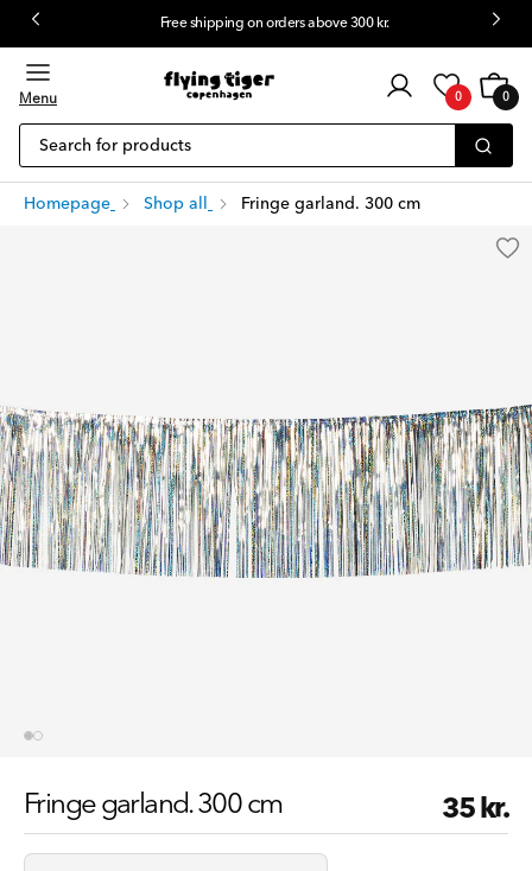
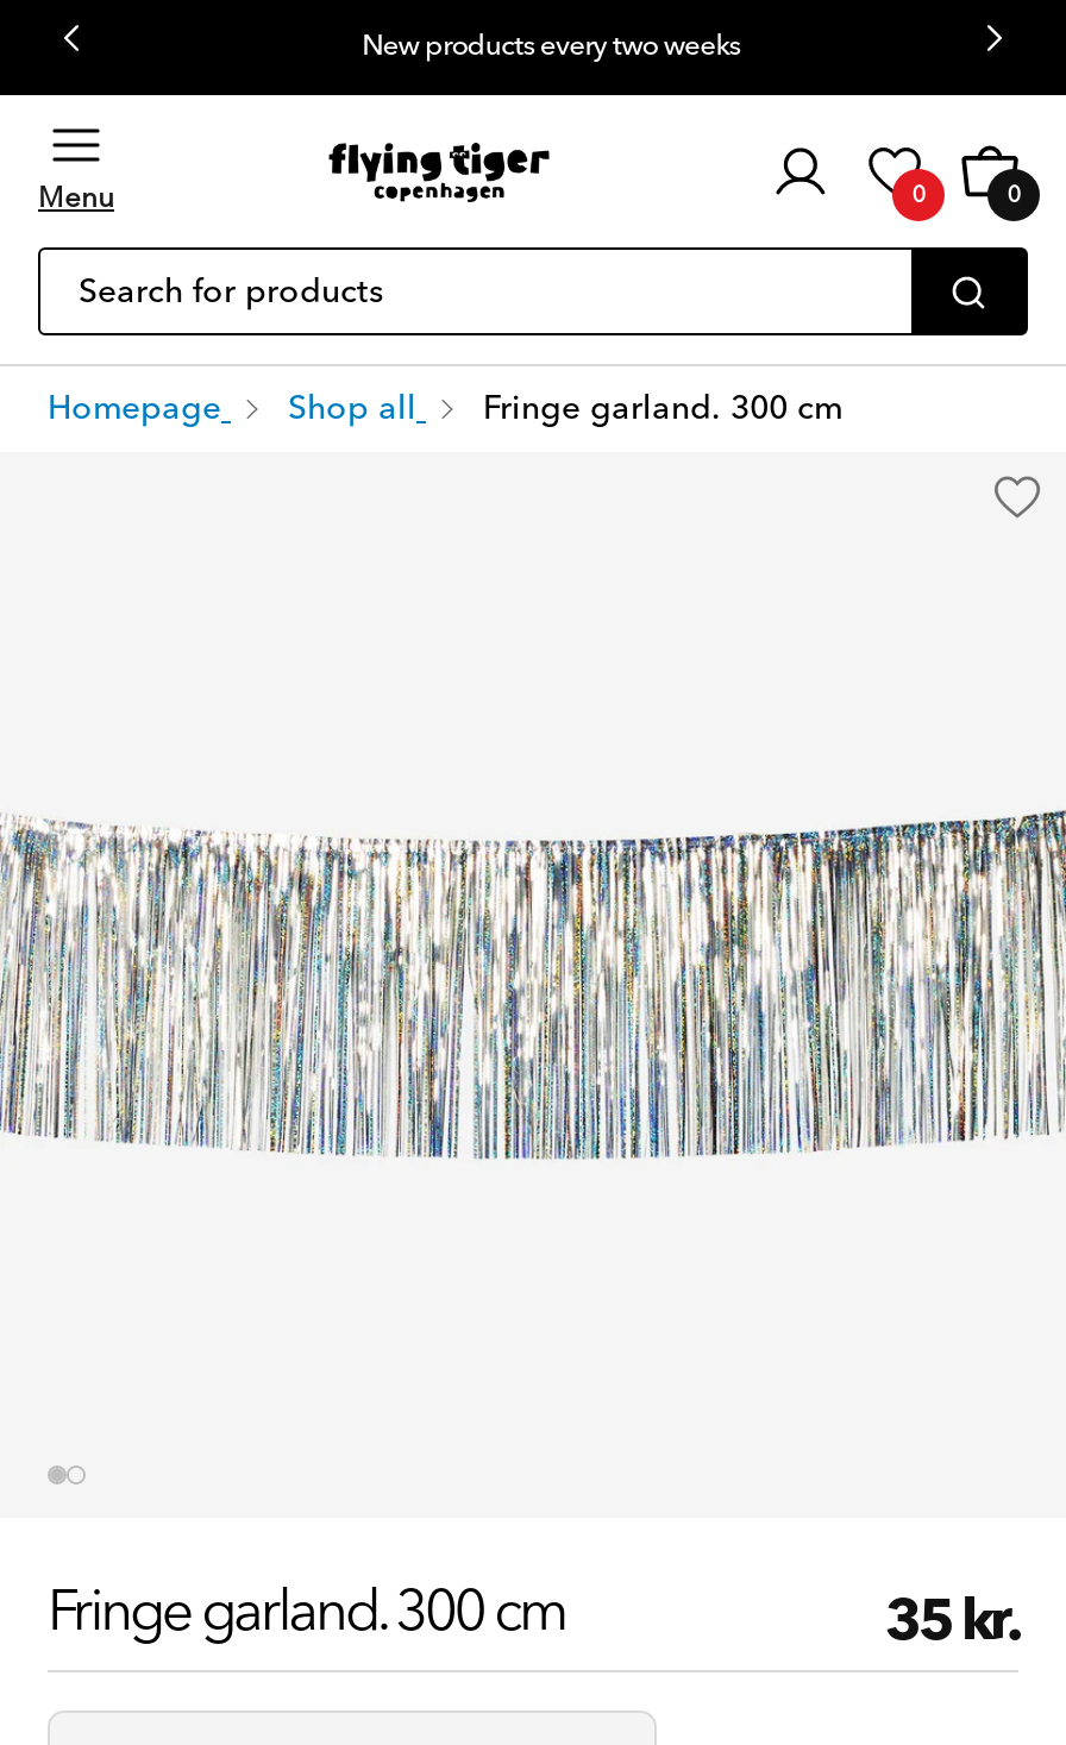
[160,11,390,36] Free shipping on orders above 300 kr. -> [362,21,740,71] New products every two weeks

